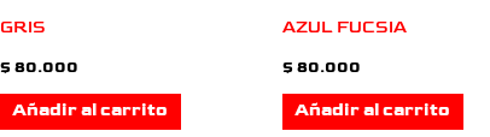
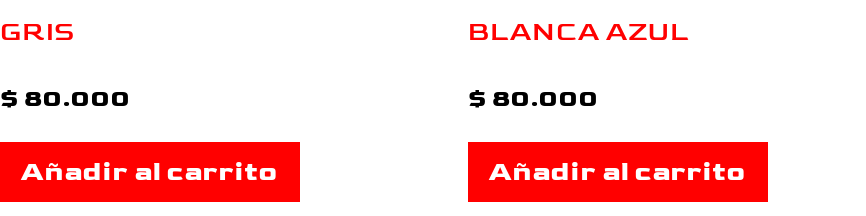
[282,18,407,37] AZUL FUCSIA -> [468,16,690,48] BLANCA AZUL

